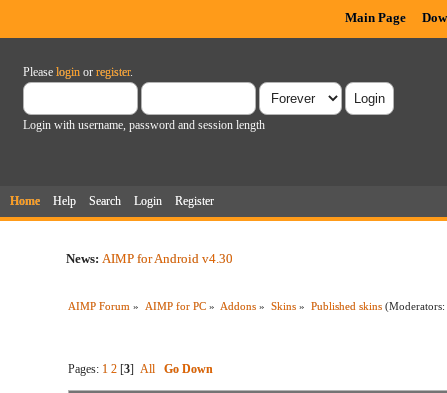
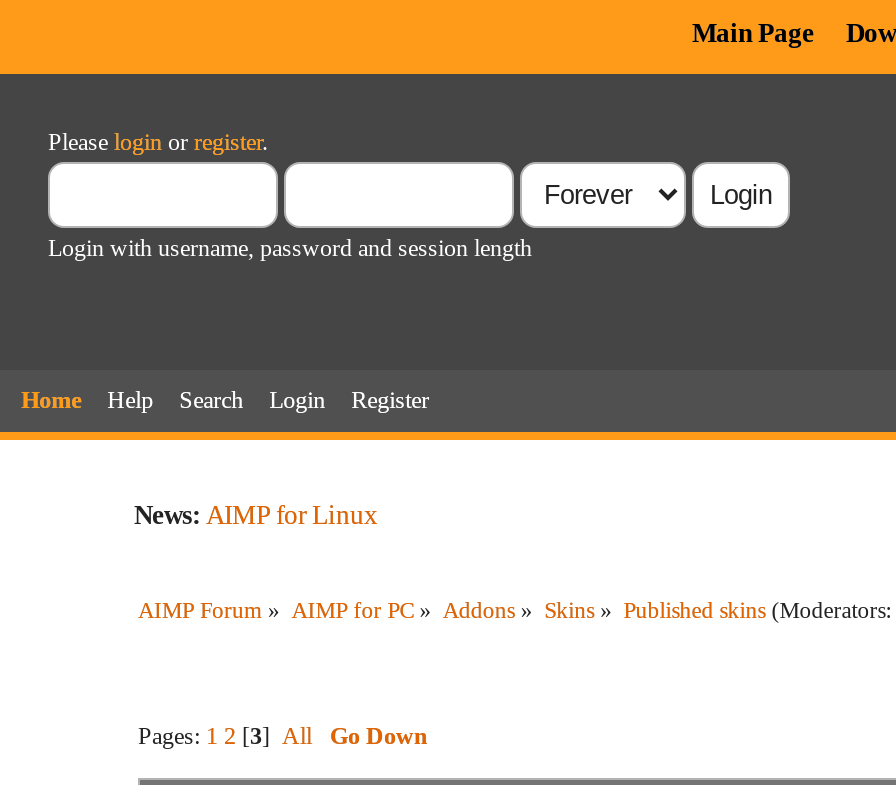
[66,251,233,266] News: AIMP for Android v4.30 -> [134,500,378,530] News: AIMP for Linux

